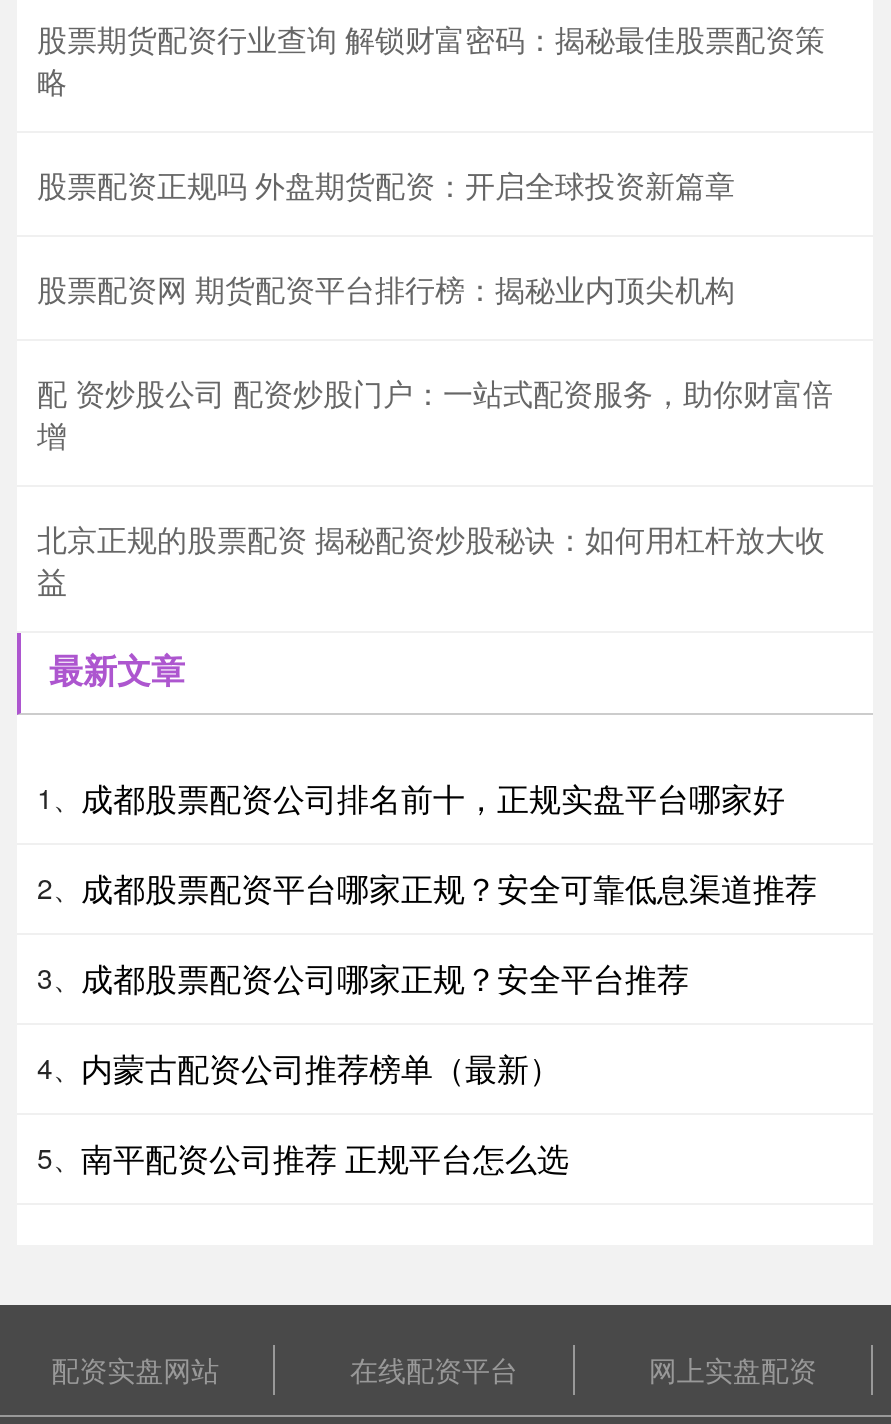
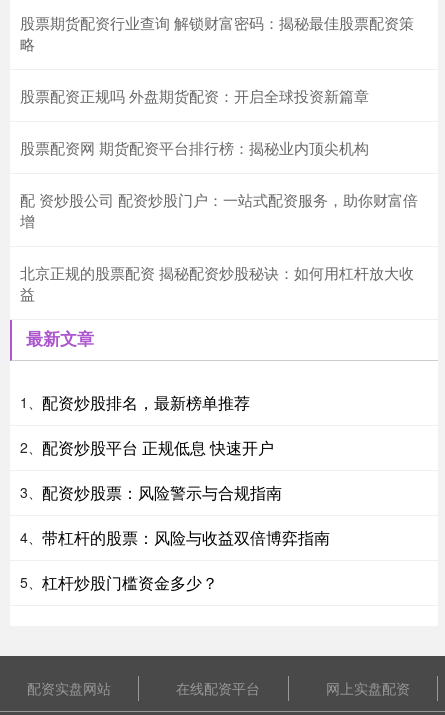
[37,775,785,821] 1、成都股票配资公司排名前十，正规实盘平台哪家好 -> [20,391,250,414] 1、配资炒股排名，最新榜单推荐
[37,865,817,911] 2、成都股票配资平台哪家正规？安全可靠低息渠道推荐 -> [20,436,274,459] 2、配资炒股平台 正规低息 快速开户
[37,955,689,1001] 3、成都股票配资公司哪家正规？安全平台推荐 -> [20,481,282,504] 3、配资炒股票：风险警示与合规指南
[37,1045,561,1091] 4、内蒙古配资公司推荐榜单（最新） -> [20,526,330,549] 4、带杠杆的股票：风险与收益双倍博弈指南
[37,1135,569,1181] 5、南平配资公司推荐 正规平台怎么选 -> [20,571,218,594] 5、杠杆炒股门槛资金多少？

